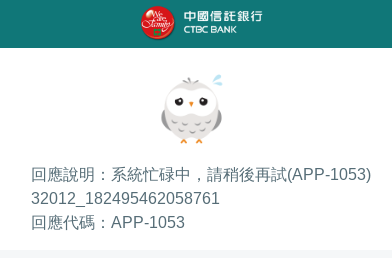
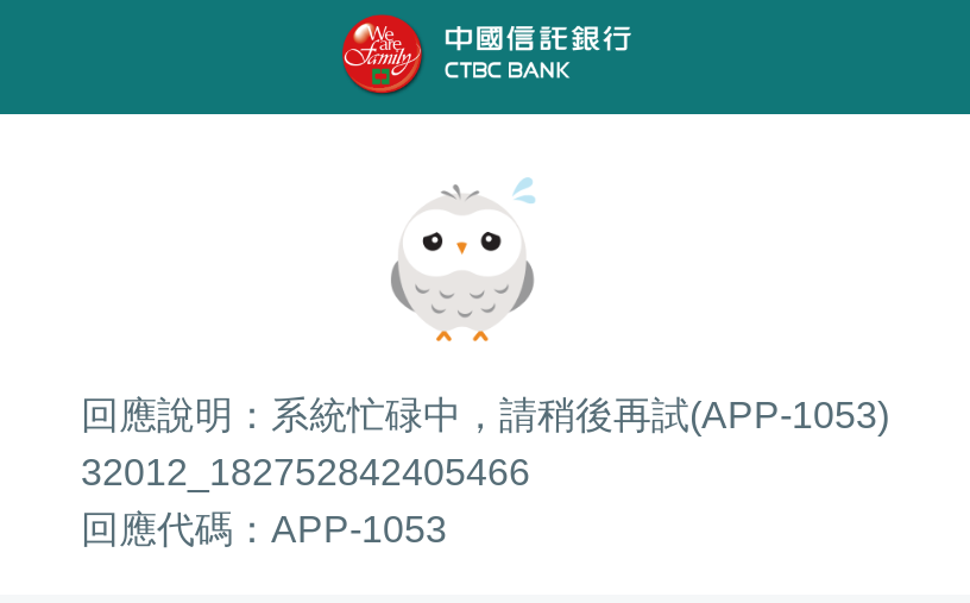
[31,190,220,207] 32012_182495462058761 -> [81,452,530,492] 32012_182752842405466

